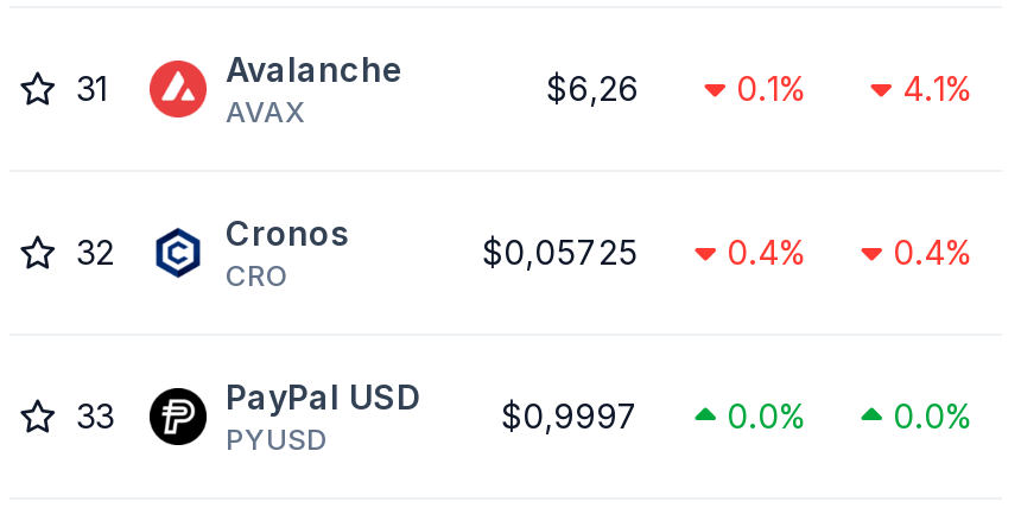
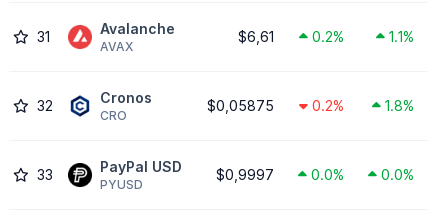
[546,66,639,107] $6,26 -> [238,28,274,45] $6,61
[736,66,805,107] 0.1% -> [312,28,344,45] 0.2%
[902,66,971,107] 4.1% -> [389,28,414,45] 1.1%
[482,230,639,271] $0,05725 -> [207,97,274,114] $0,05875
[727,230,805,271] 0.4% -> [312,97,344,114] 0.2%
[893,230,971,271] 0.4% -> [385,97,414,114] 1.8%

